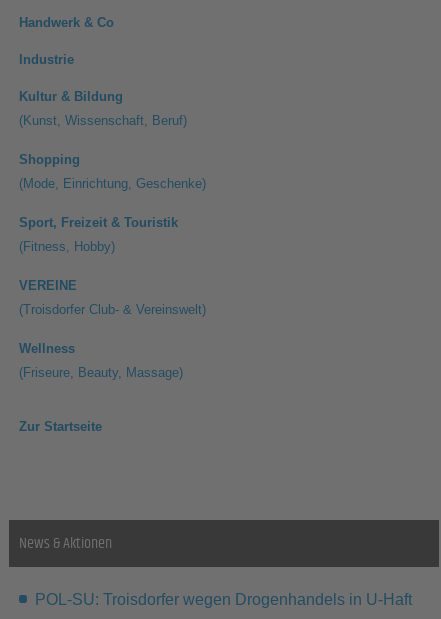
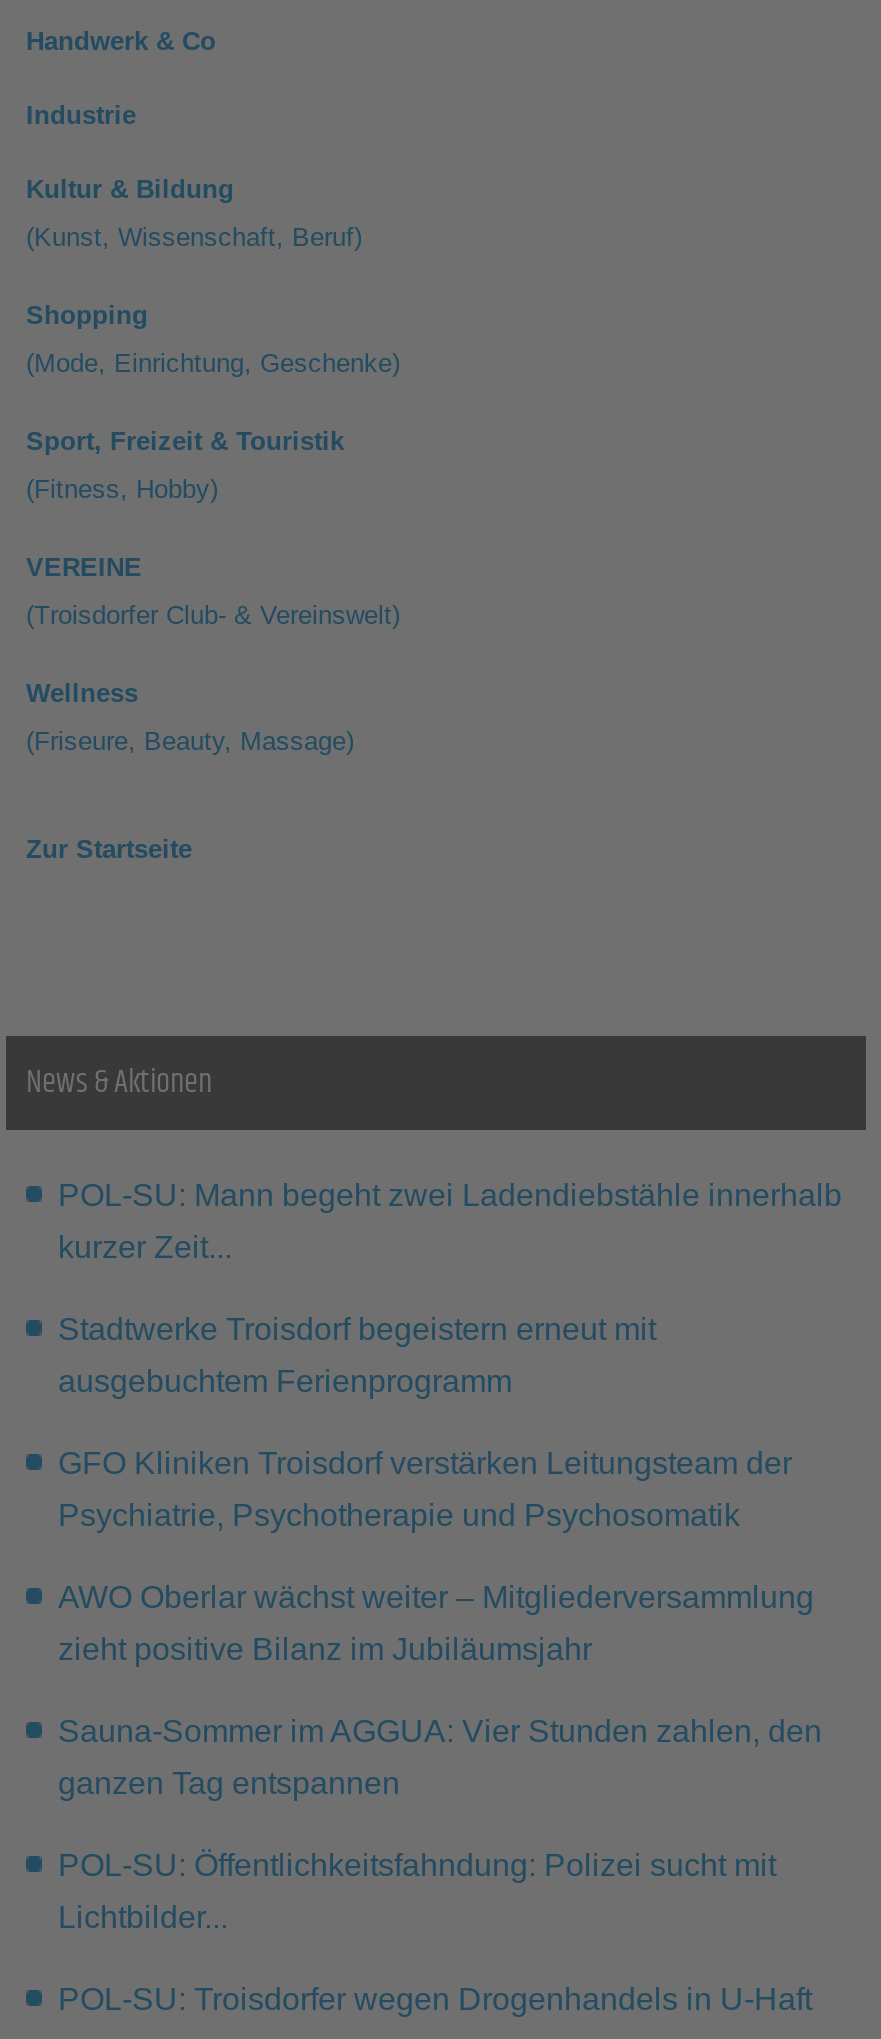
none -> [58,1178,842,1934] POL-SU: Mann begeht zwei Ladendiebstähle innerhalb | kurzer Zeit... | Stadtwerke Troisdorf begeistern erneut mit | ausgebuchtem Ferienprogramm | GFO Kliniken Troisdorf verstärken Leitungsteam der | Psychiatrie, Psychotherapie und Psychosomatik | AWO Oberlar wächst weiter – Mitgliederversammlung | zieht positive Bilanz im Jubiläumsjahr | Sauna-Sommer im AGGUA: Vier Stunden zahlen, den | ganzen Tag entspannen | POL-SU: Öffentlichkeitsfahndung: Polizei sucht mit | Lichtbilder...

